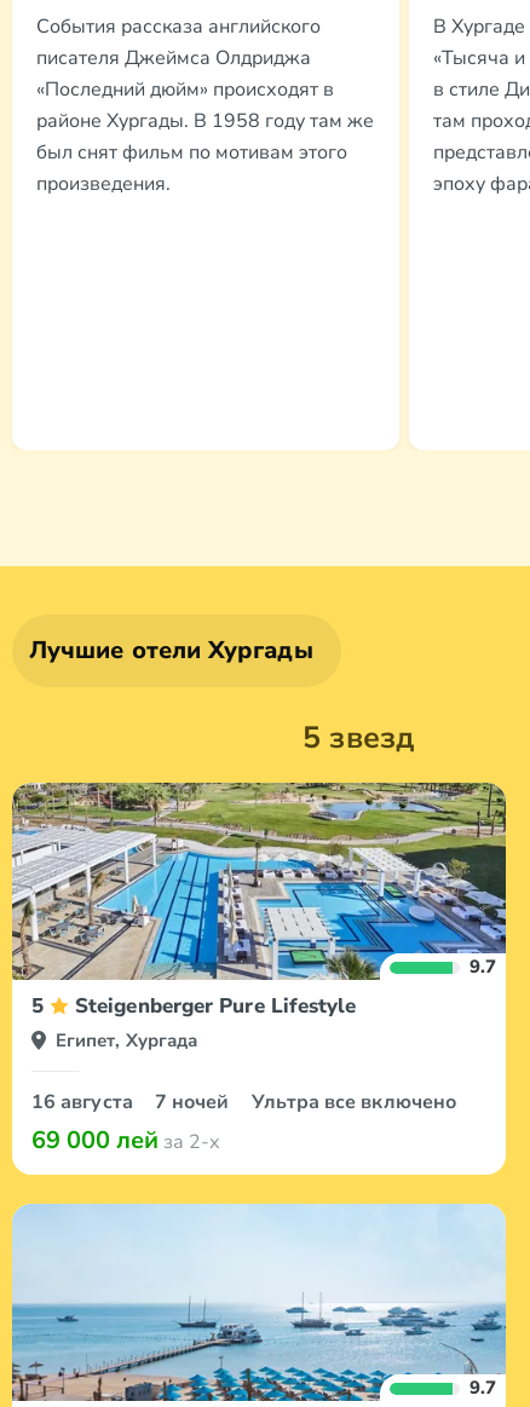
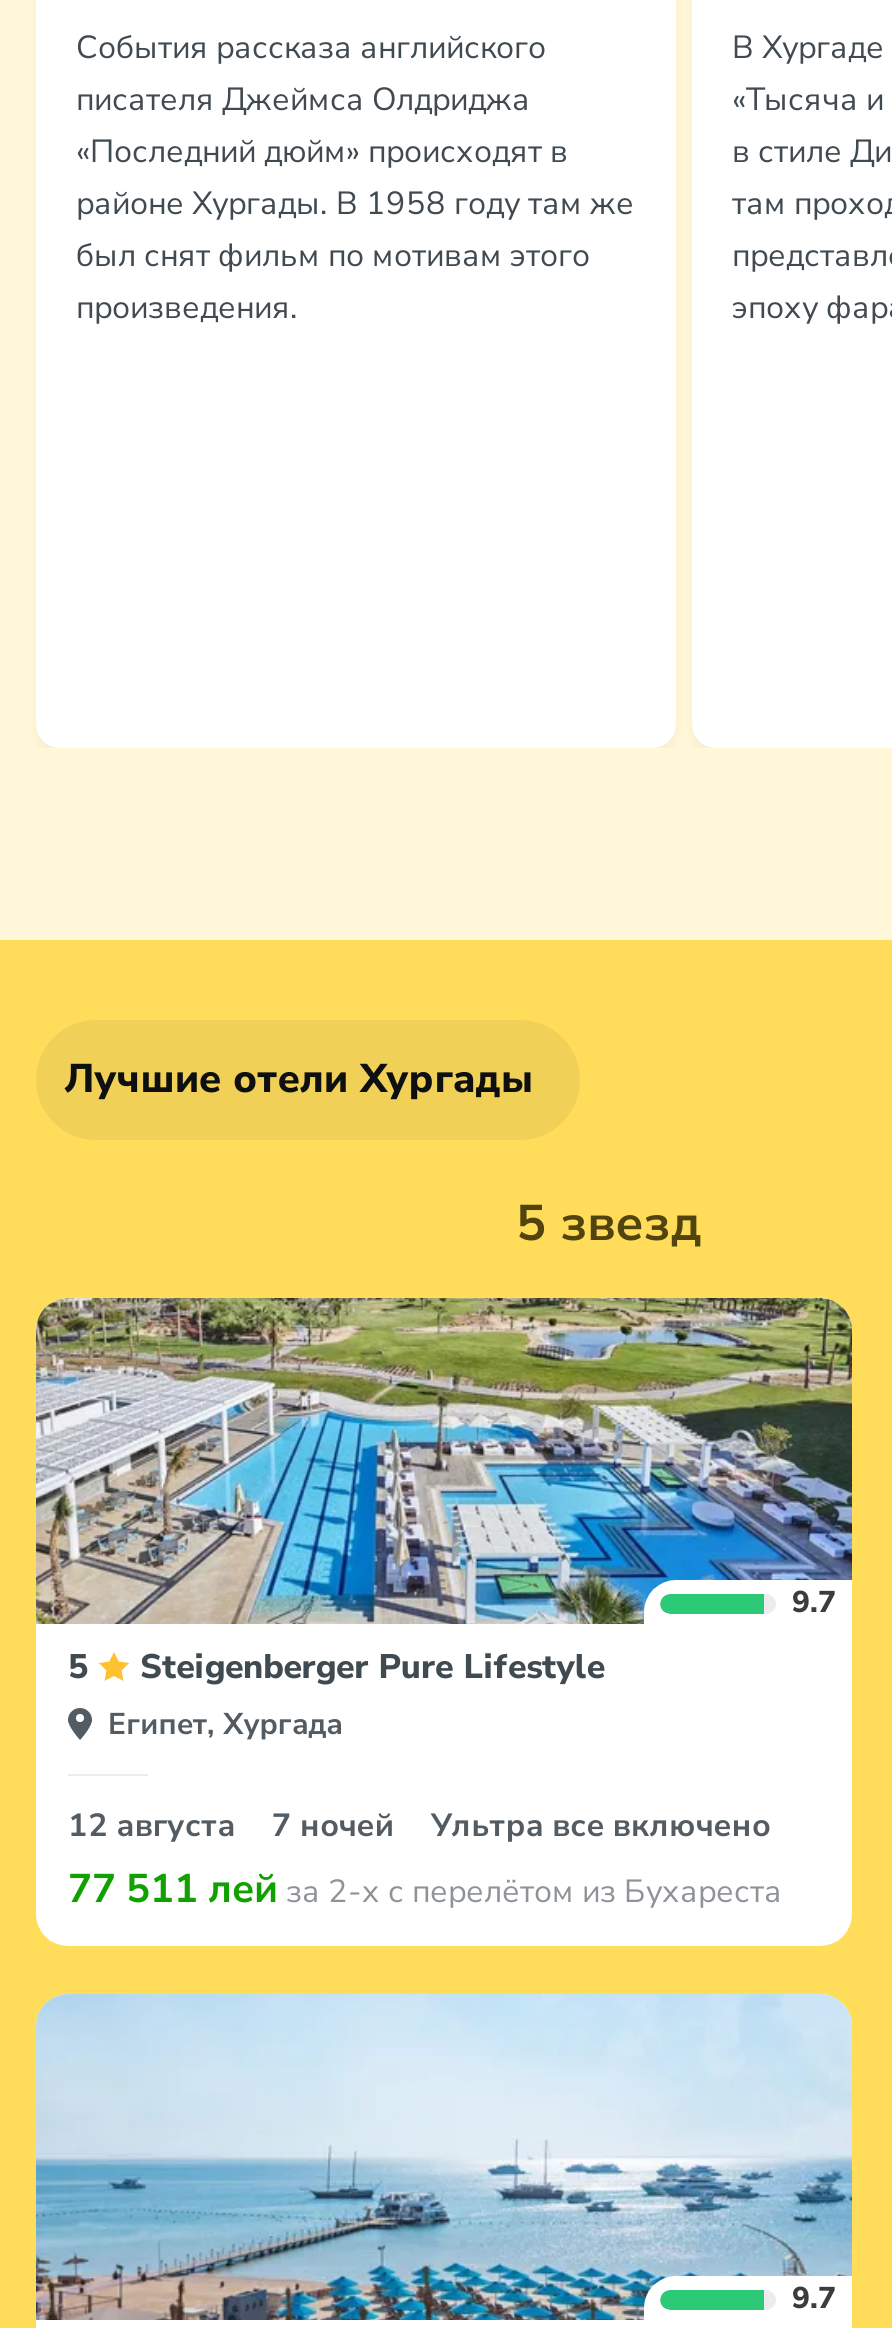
[31,1089,456,1115] 16 августа 7 ночей Ультра все включено -> [68,1804,770,1848] 12 августа 7 ночей Ультра все включено
[31,1124,220,1157] 69 000 лей за 2-х -> [68,1862,782,1916] 77 511 лей за 2-х с перелётом из Бухареста

